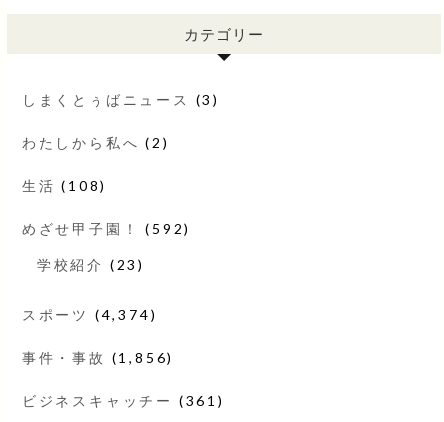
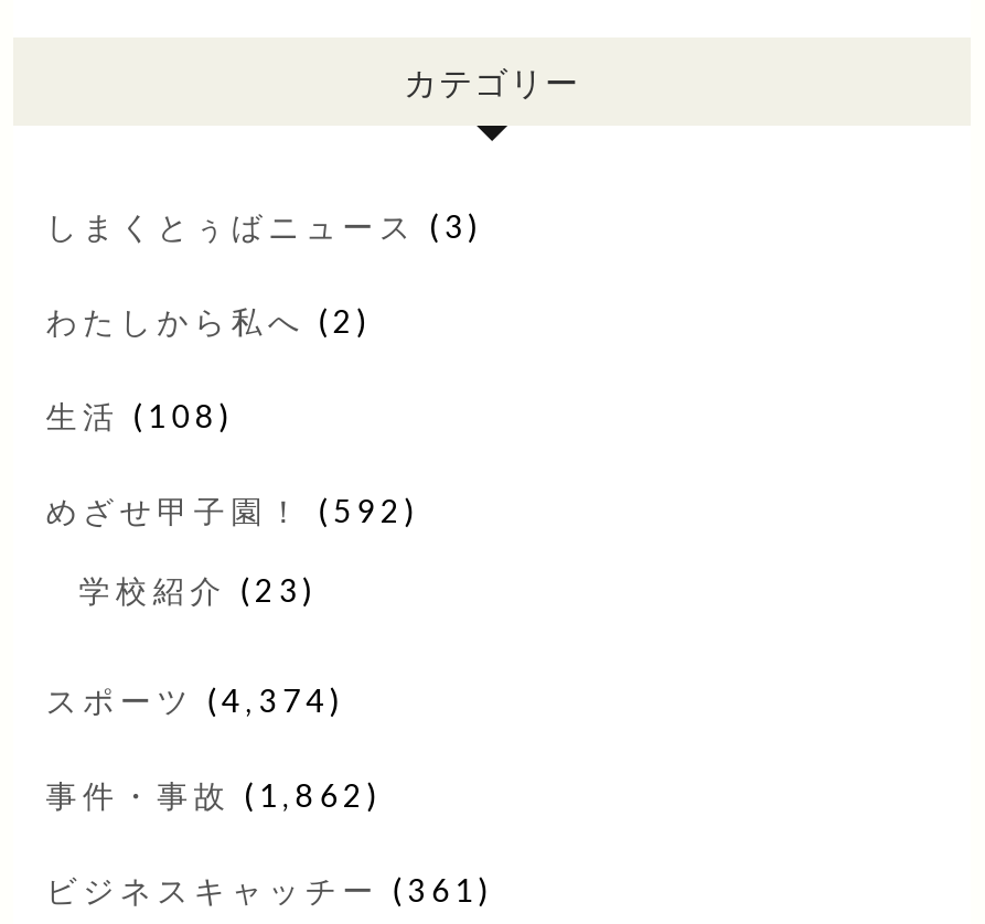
[22,349,174,366] 事件・事故(1,856) -> [46,776,382,814] 事件・事故(1,862)

